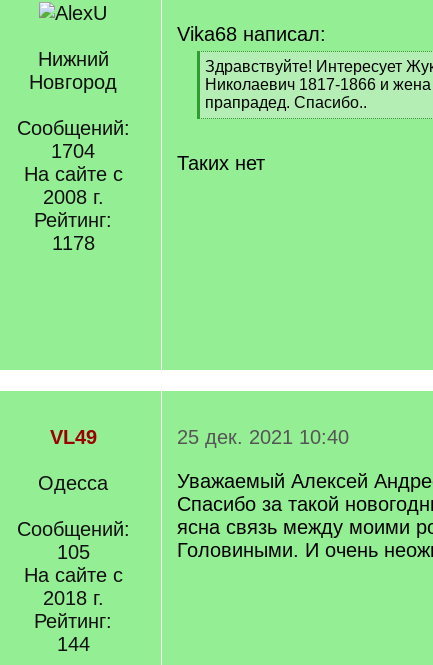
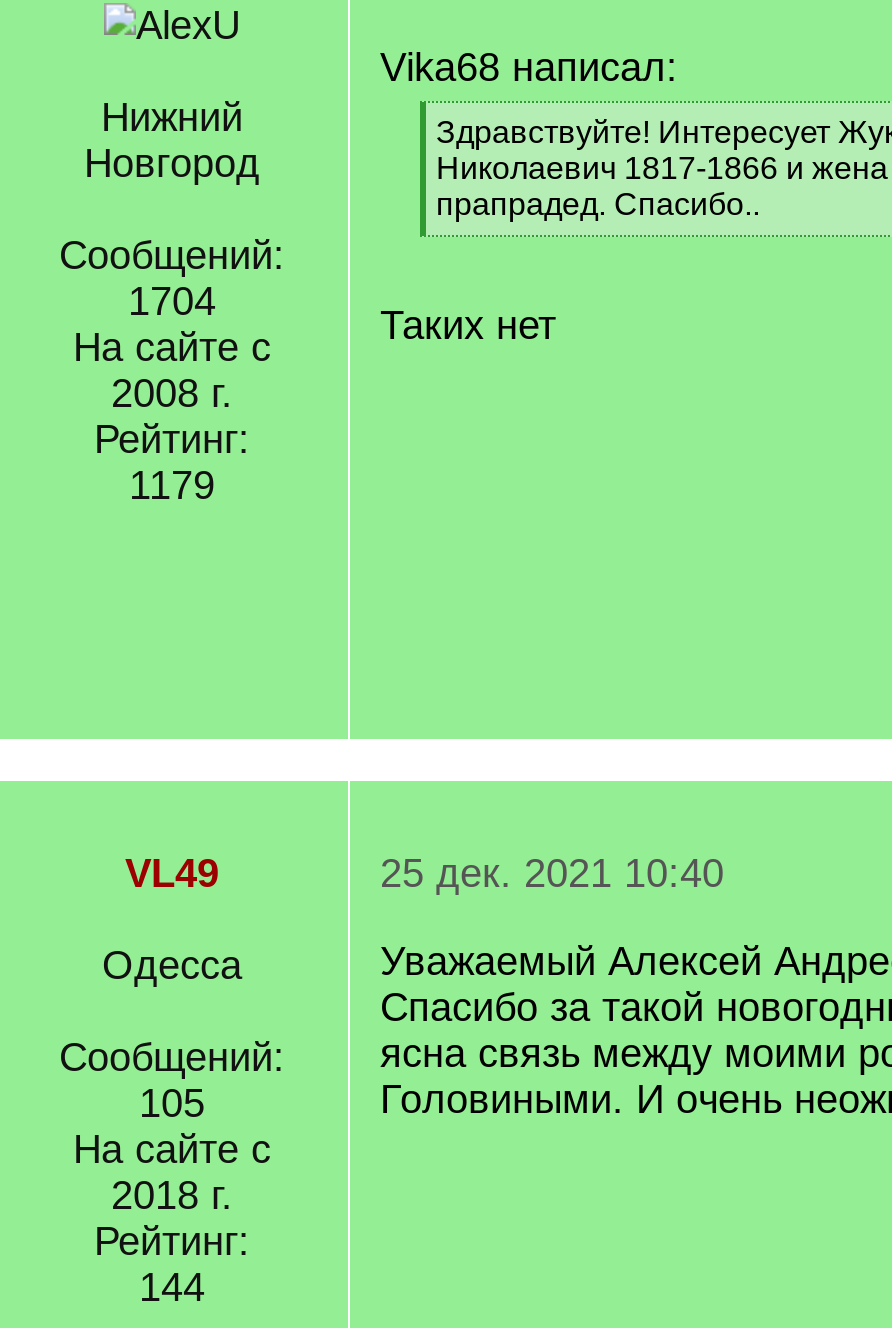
[51,232,94,254] 1178 -> [129,463,215,507] 1179

